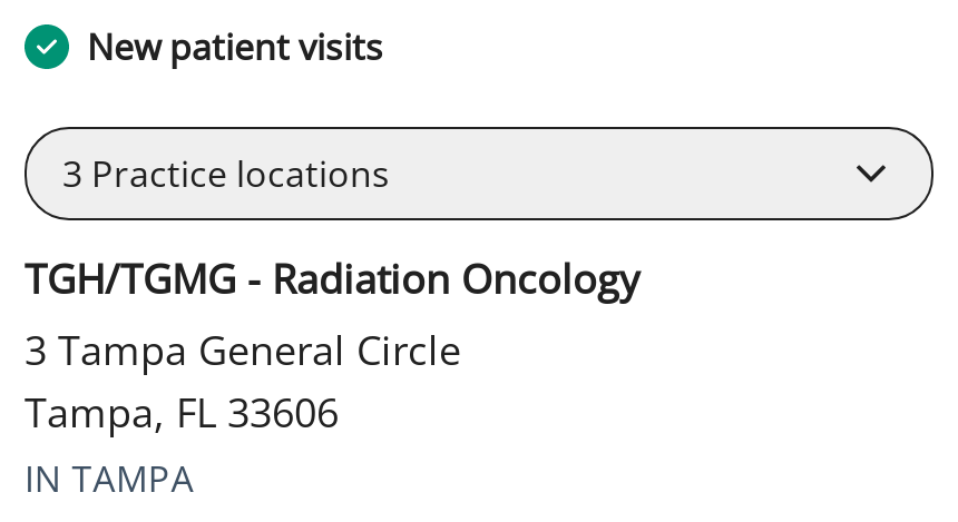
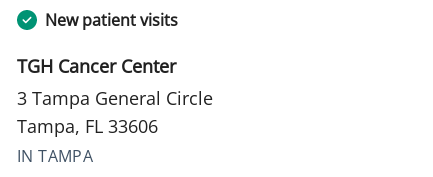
[25,148,639,304] 3 Practice locations | TGH/TGMG - Radiation Oncology -> [17,54,176,78] TGH Cancer Center

